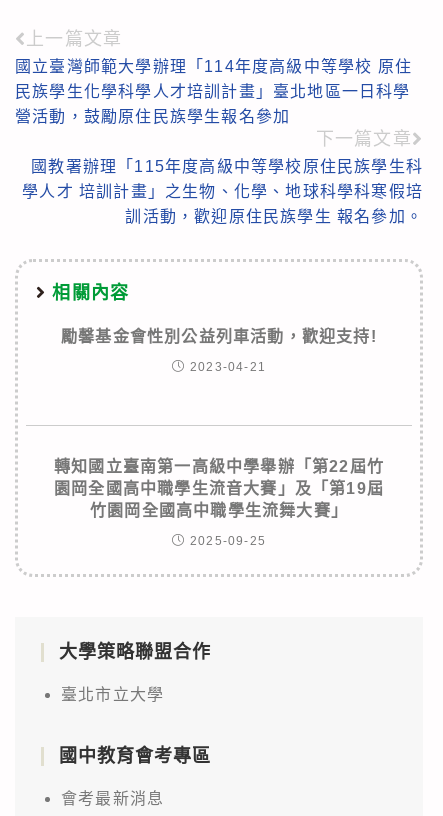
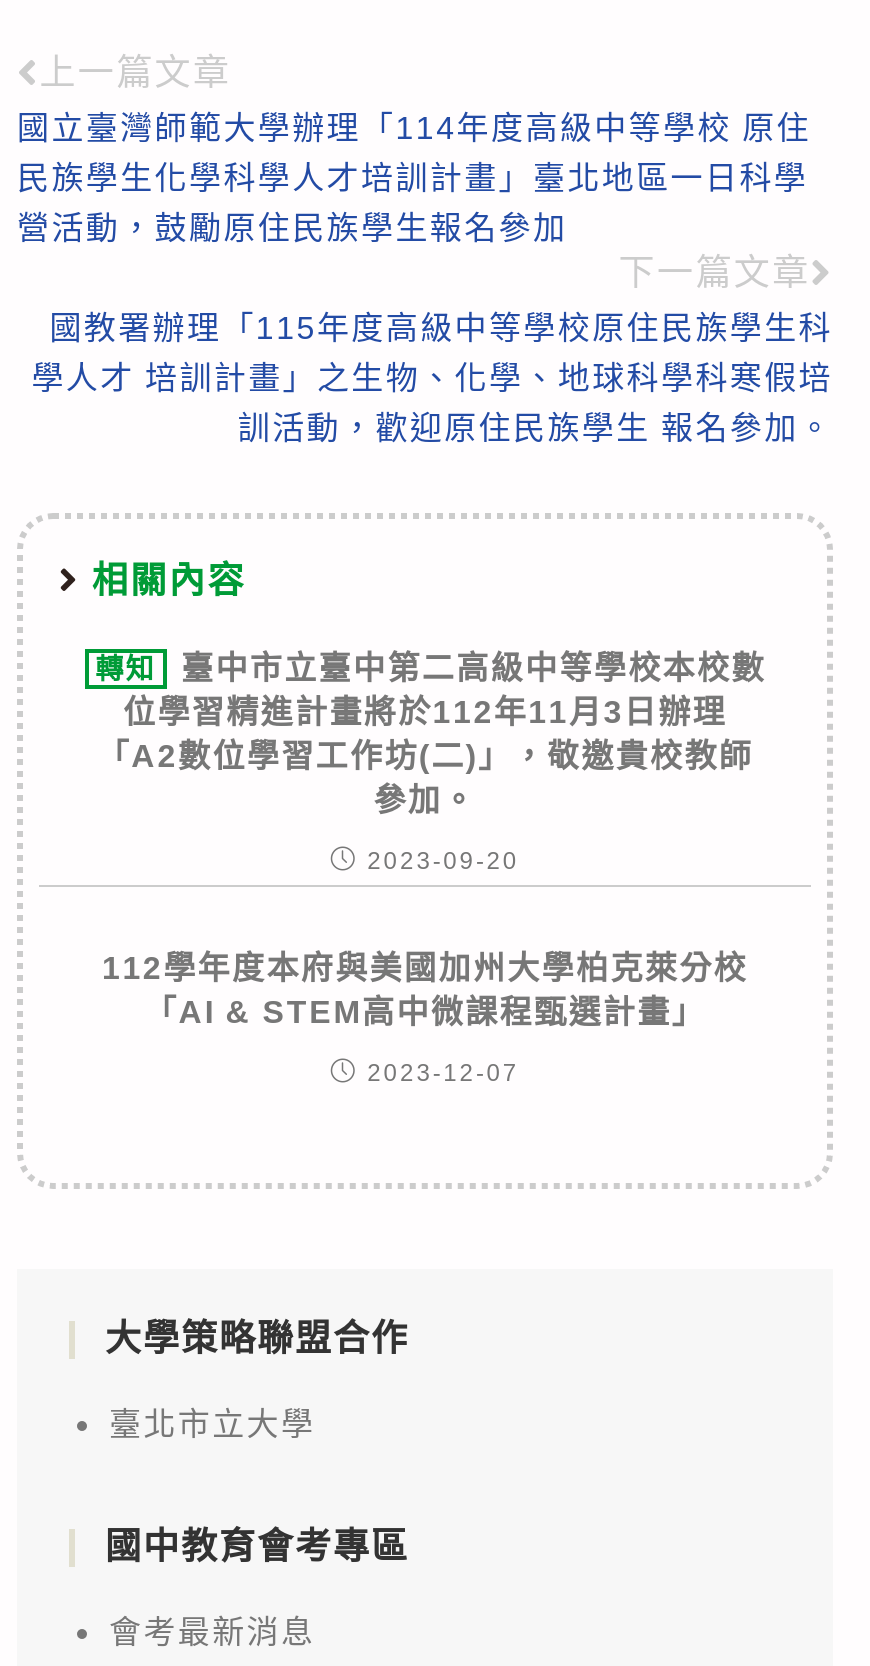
[61,328,377,345] 勵馨基金會性別公益列車活動，歡迎支持! -> [95,651,766,817] 轉知 | 臺中市立臺中第二高級中等學校本校數 | 位學習精進計畫將於112年11月3日辦理 | 「A2數位學習工作坊(二)」，敬邀貴校教師 | 參加。
[190,360,266,374] 2023-04-21 -> [367,847,519,875] 2023-09-20
[54,458,384,519] 轉知國立臺南第一高級中學舉辦「第22屆竹 | 園岡全國高中職學生流音大賽」及「第19屆 | 竹園岡全國高中職學生流舞大賽」 -> [102,951,748,1029] 112學年度本府與美國加州大學柏克萊分校 | 「AI & STEM高中微課程甄選計畫」
[190,534,266,548] 2025-09-25 -> [367,1059,519,1087] 2023-12-07

